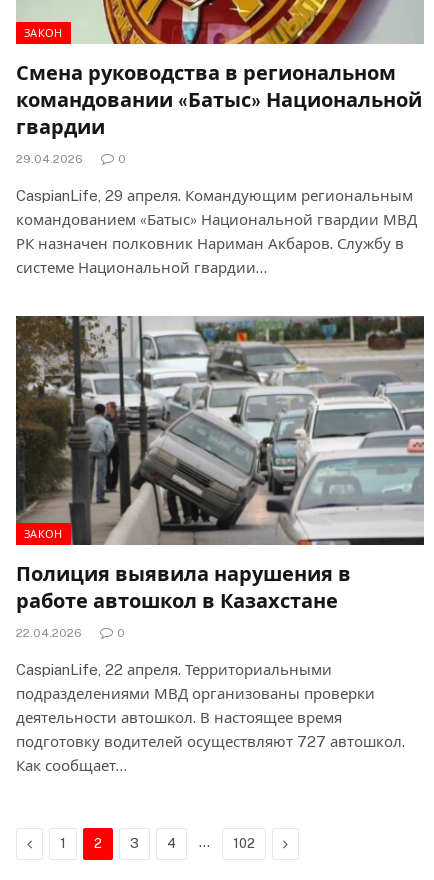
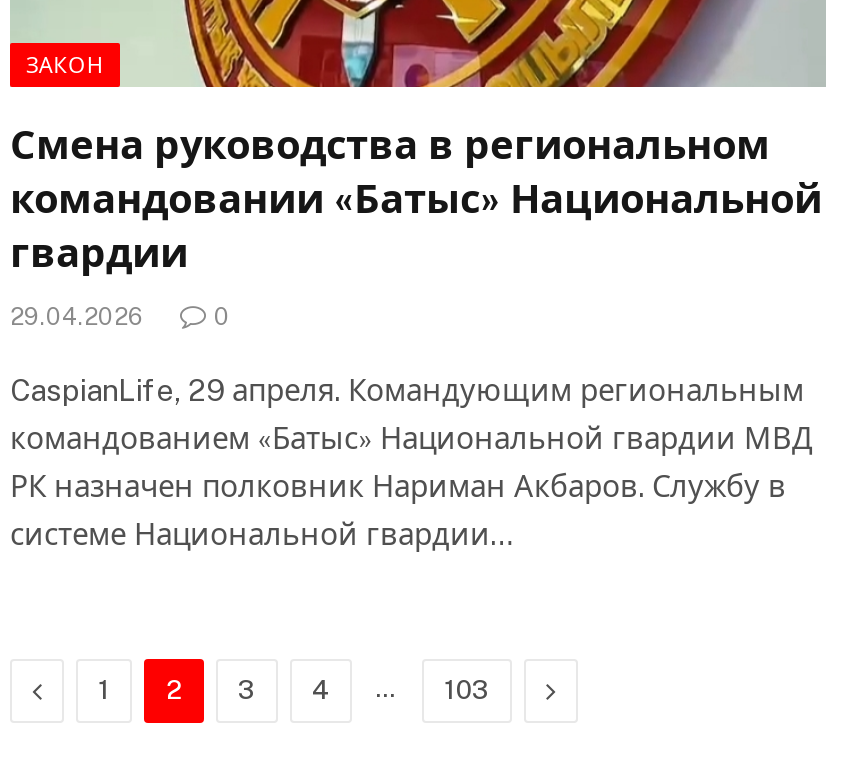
[15,315,425,774] [image] | ЗАКОН | Полиция выявила нарушения в | работе автошкол в Казахстане | 22.04.2026 | 0 | CaspianLife, 22 апреля. Территориальными | подразделениями МВД организованы проверки | деятельности автошкол. В настоящее время | подготовку водителей осуществляют 727 автошкол. | Как сообщает… -> none
[233,836,255,851] 102 -> [444,675,490,705] 103

